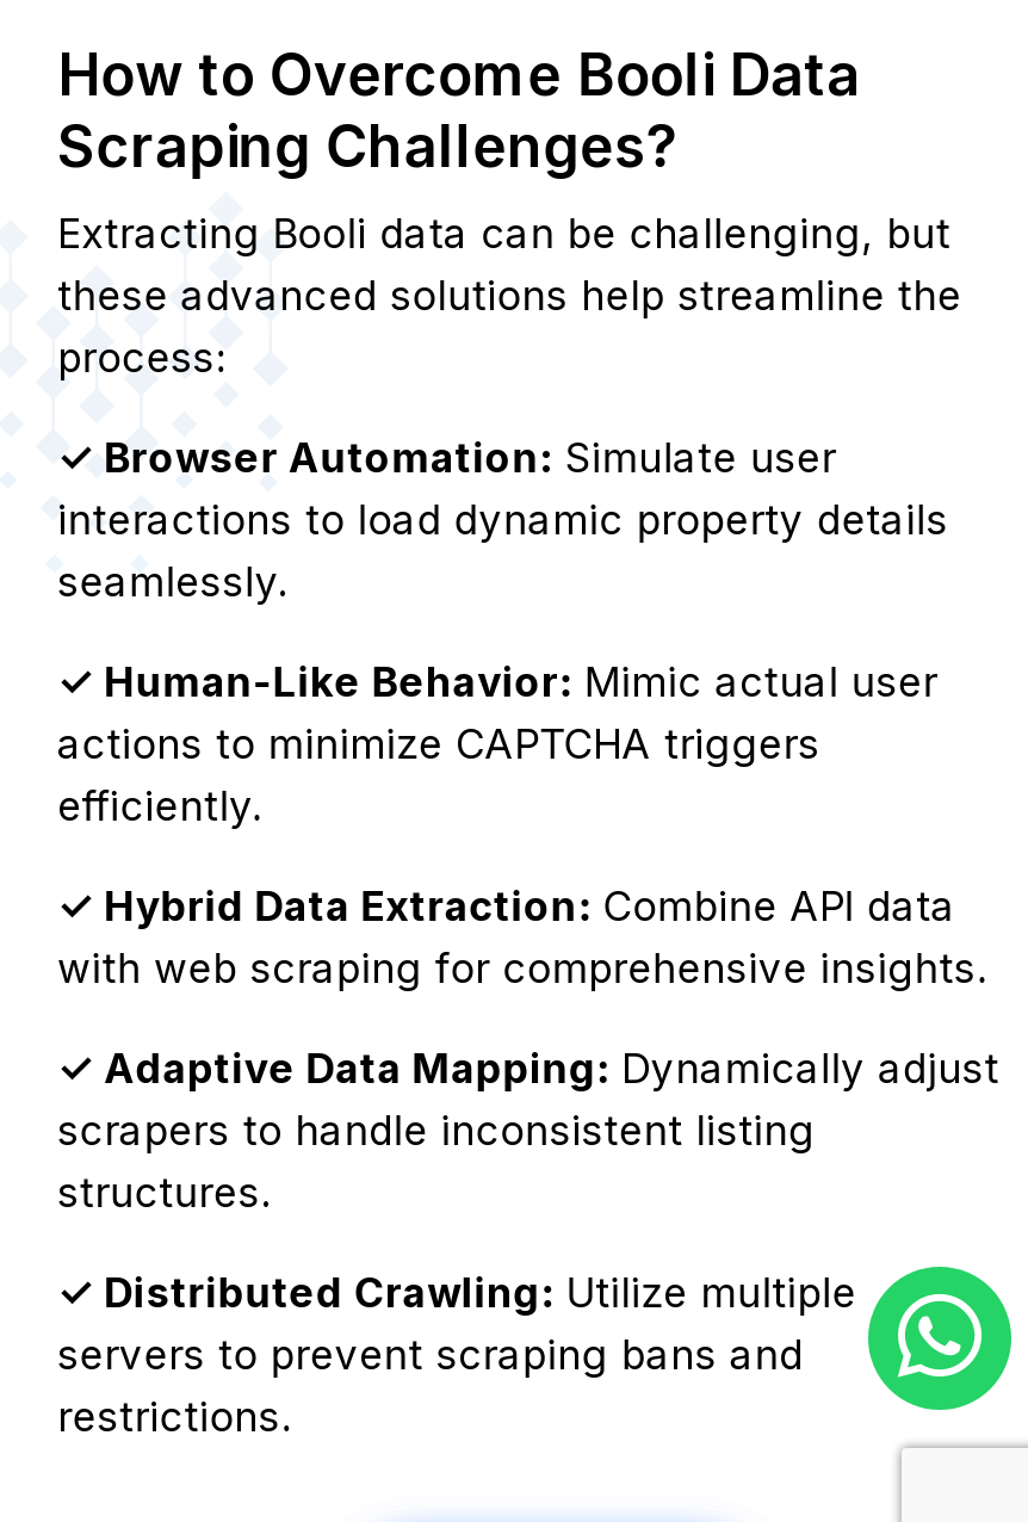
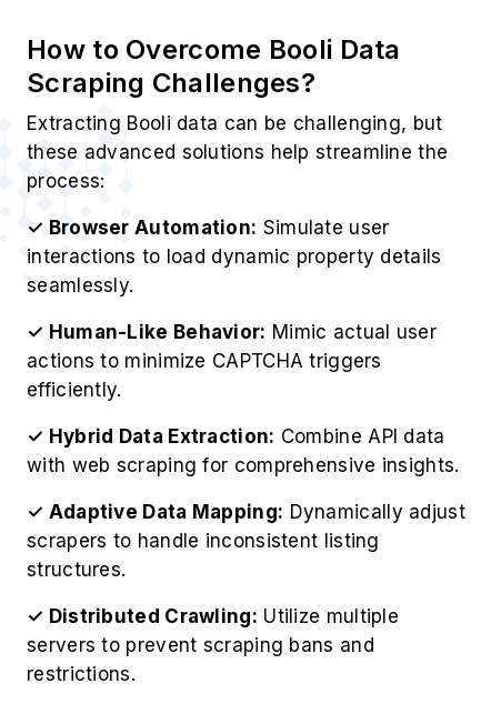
[866,1264,1014,1412] [image] -> none

